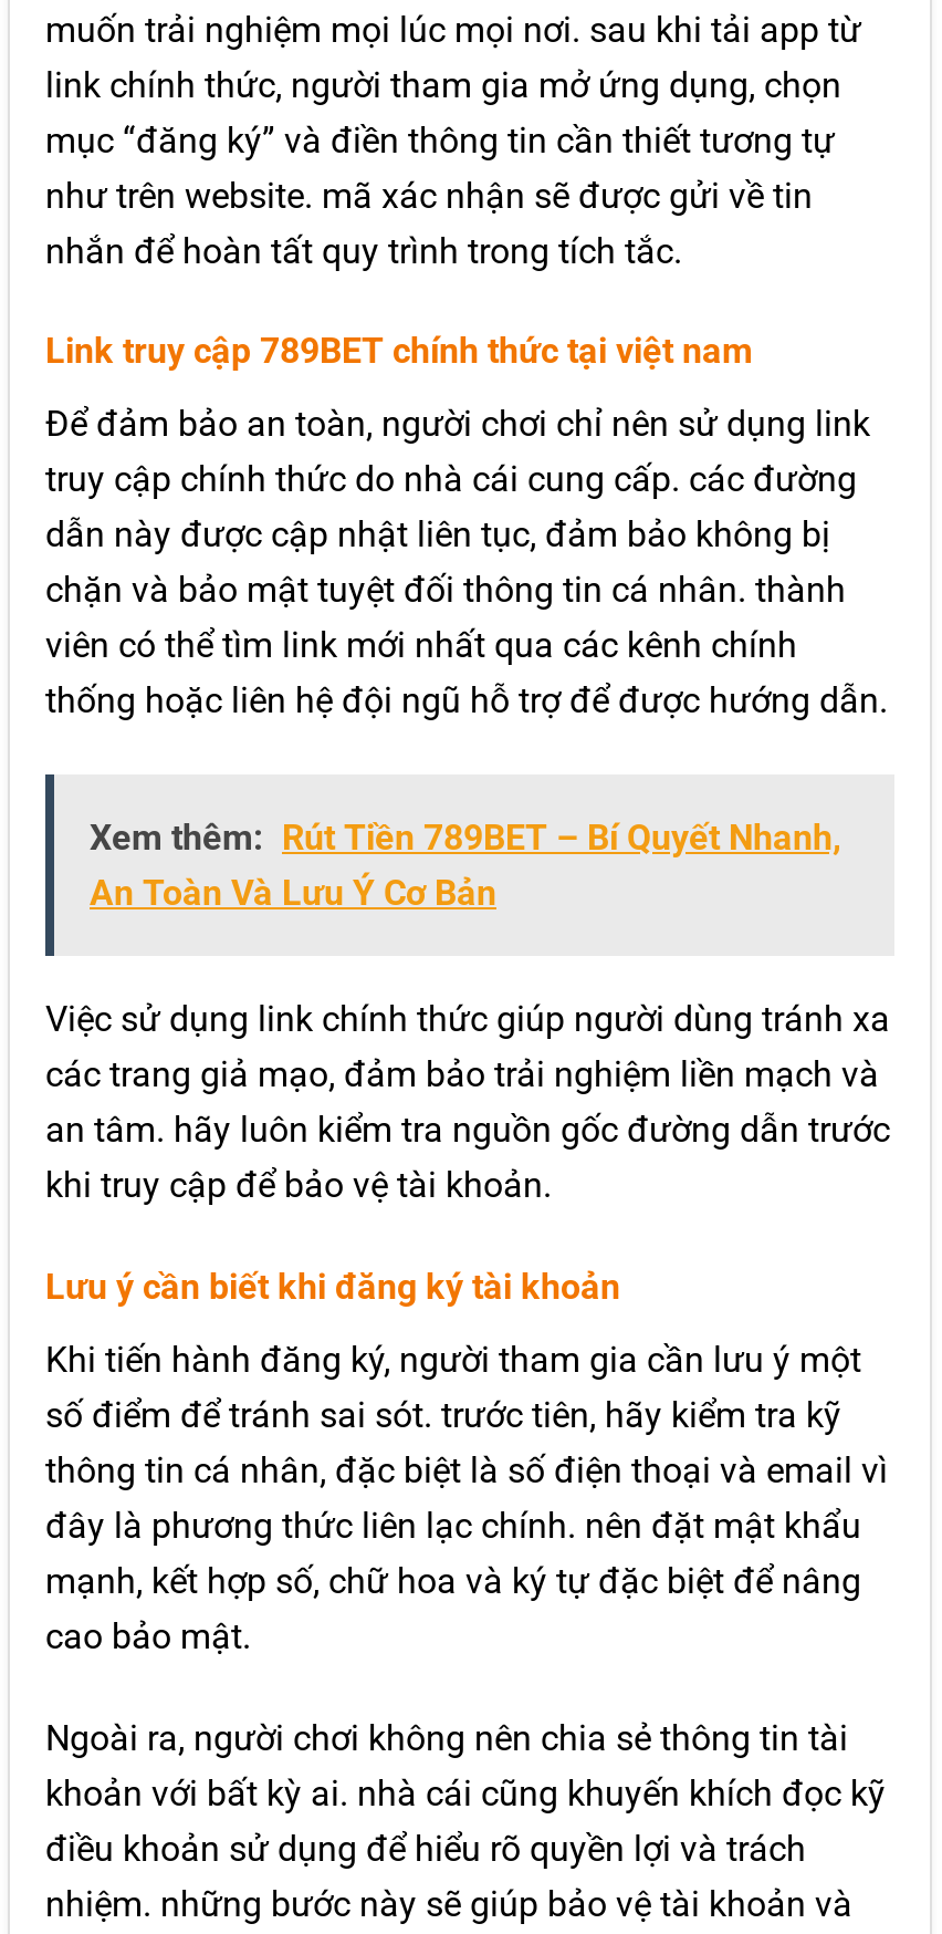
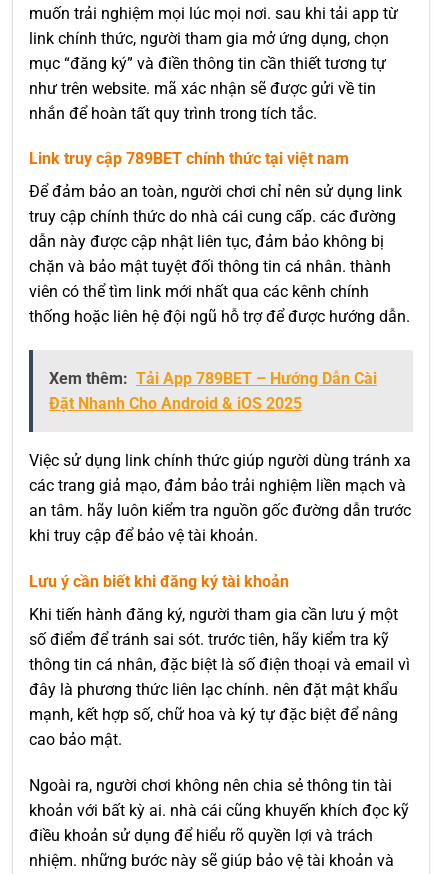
[90,817,841,914] Xem thêm: Rút Tiền 789BET – Bí Quyết Nhanh, | An Toàn Và Lưu Ý Cơ Bản -> [49,369,377,413] Xem thêm: Tải App 789BET – Hướng Dẫn Cài | Đặt Nhanh Cho Android & iOS 2025

